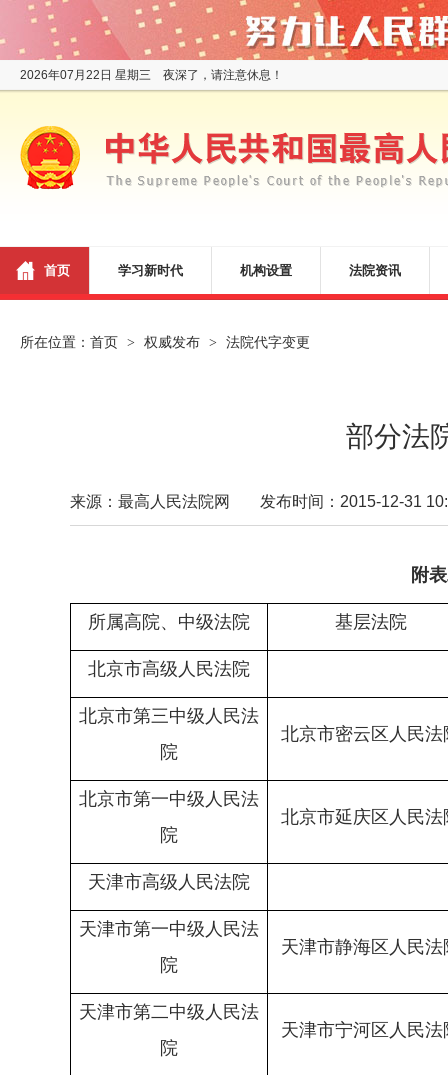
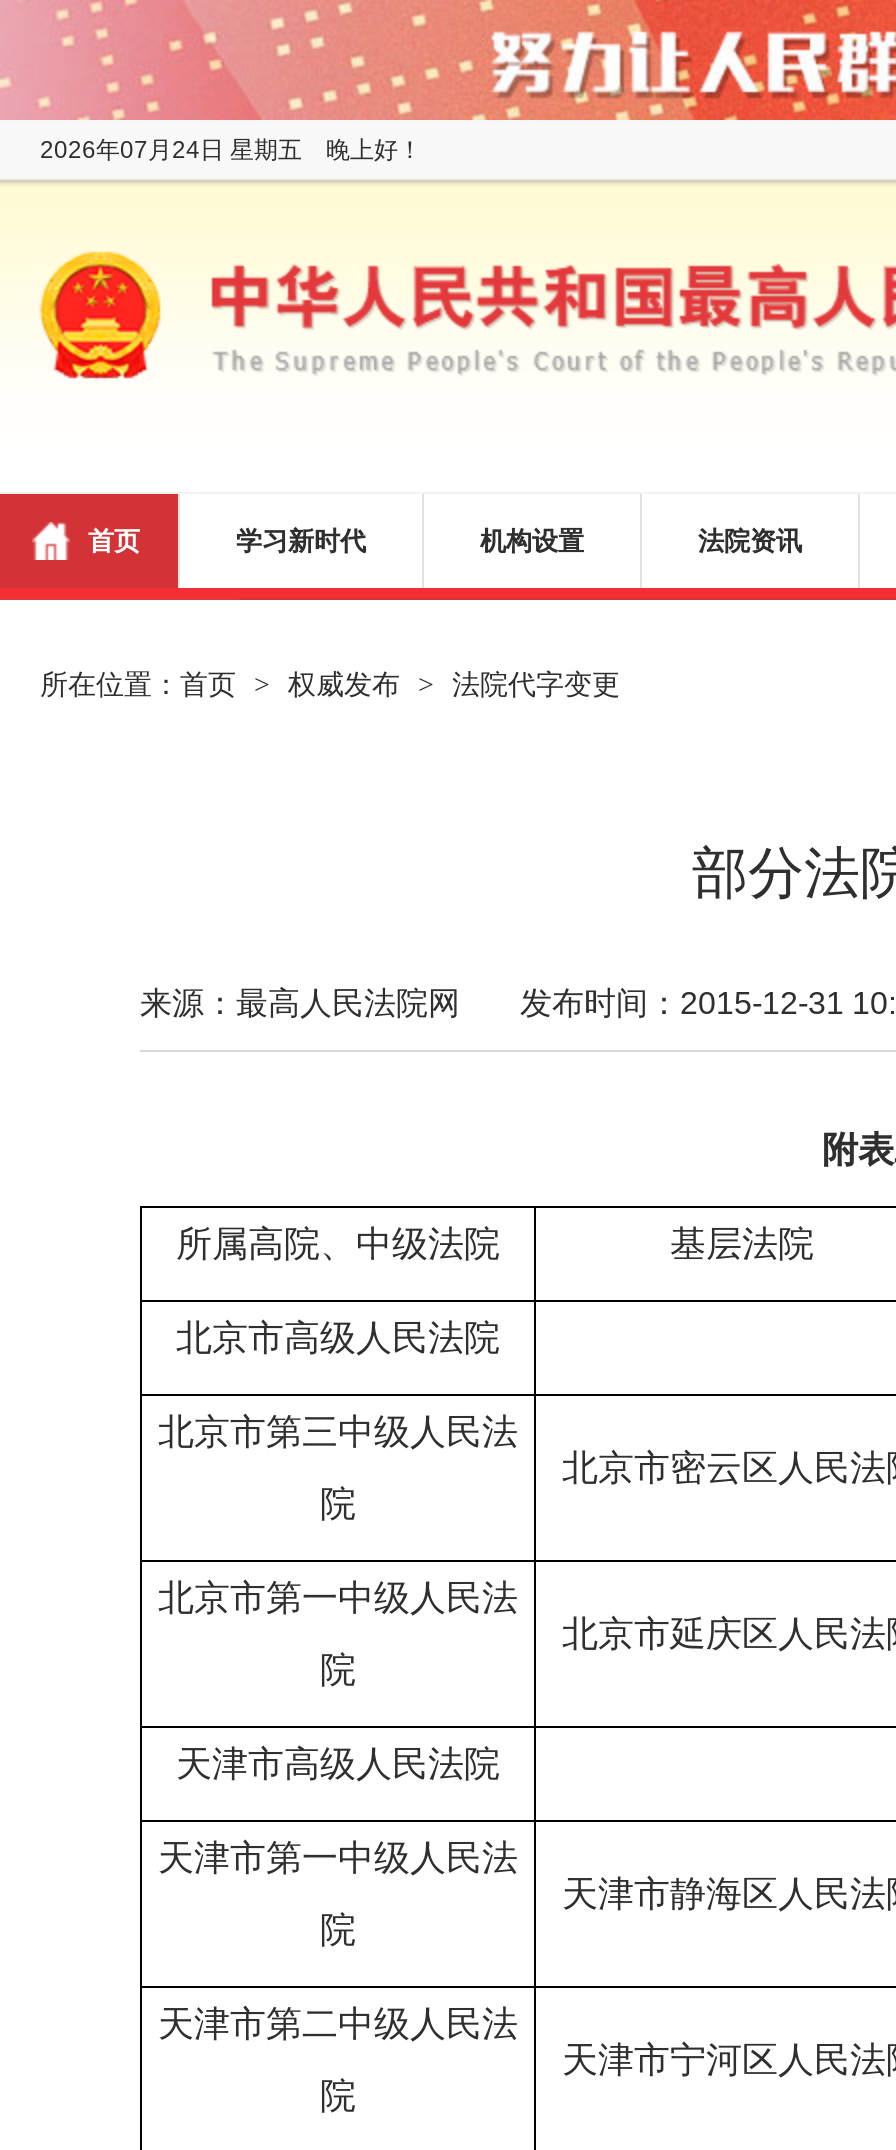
[20,68,283,82] 2026年07月22日 星期三 夜深了，请注意休息！ -> [40,136,422,164] 2026年07月24日 星期五 晚上好！

